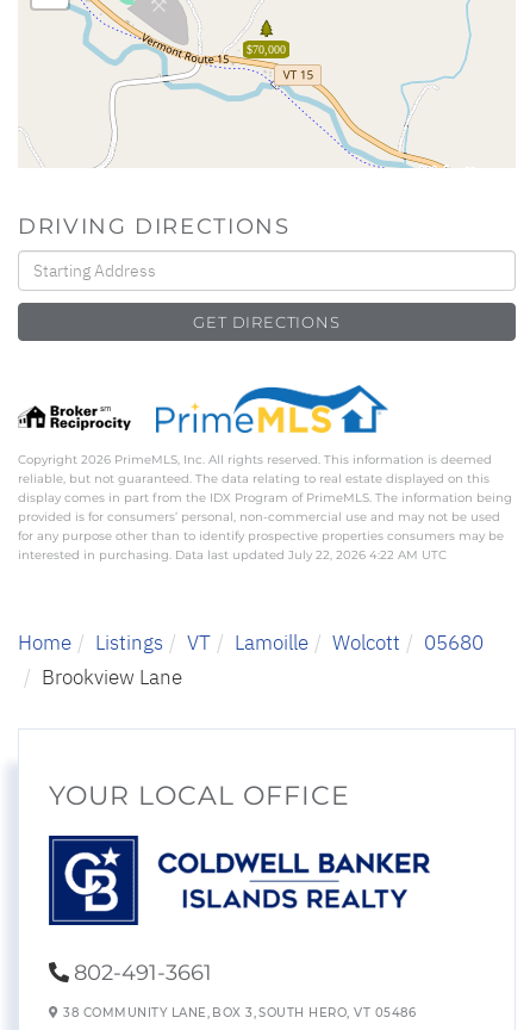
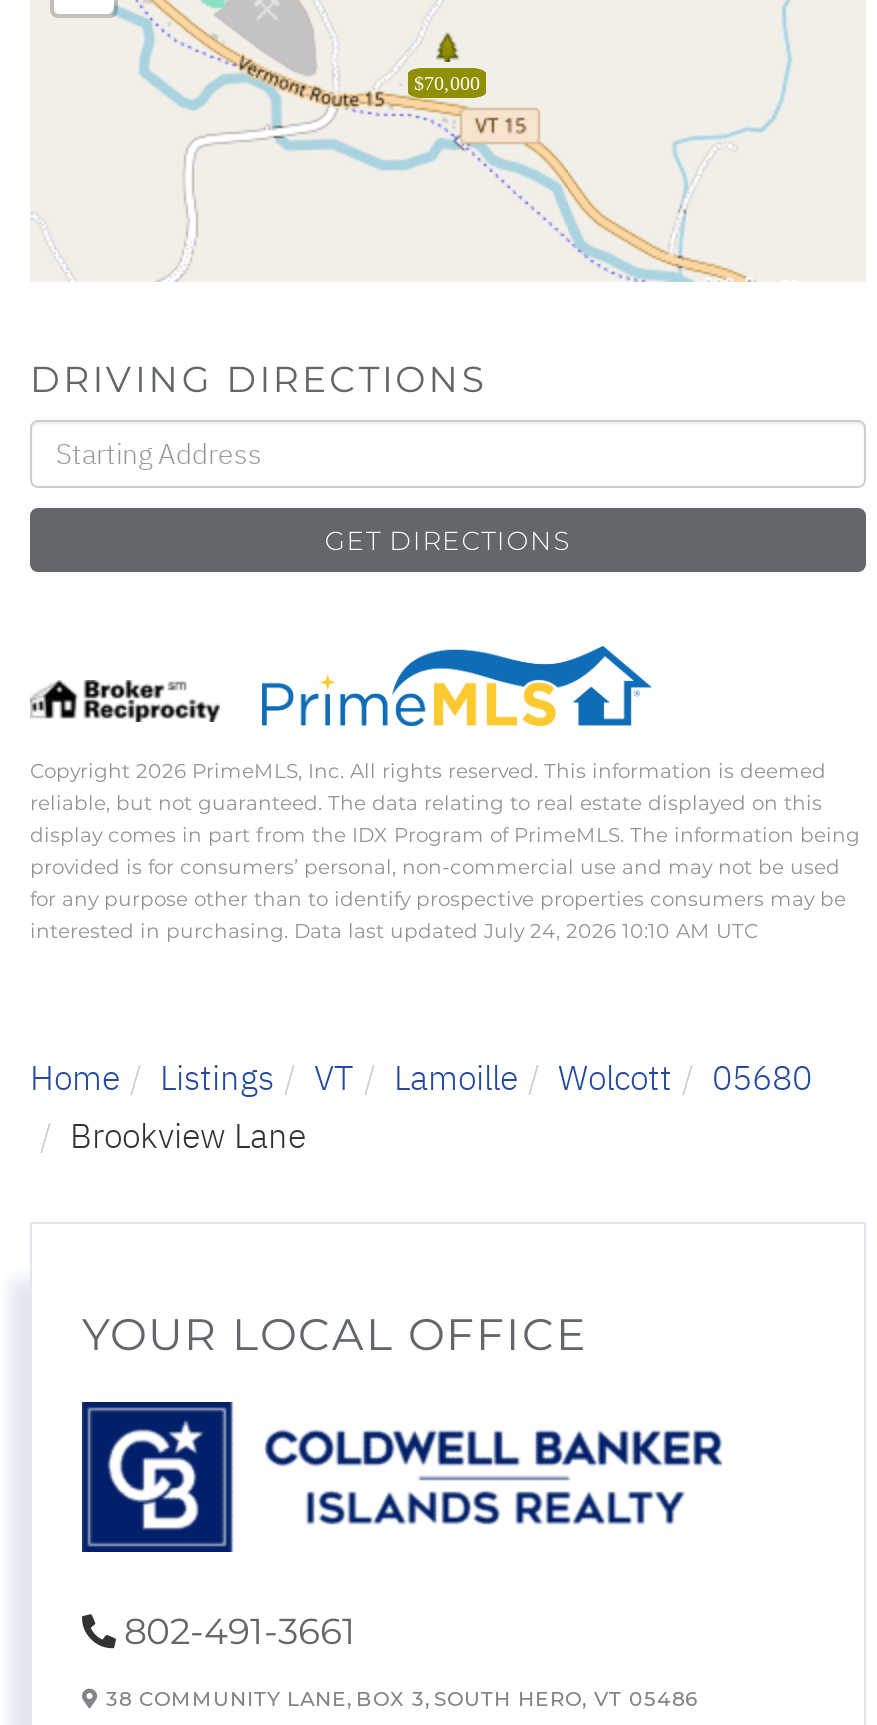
[18,548,447,563] interested in purchasing. Data last updated July 22, 2026 4:22 AM UTC -> [30,919,758,945] interested in purchasing. Data last updated July 24, 2026 10:10 AM UTC

